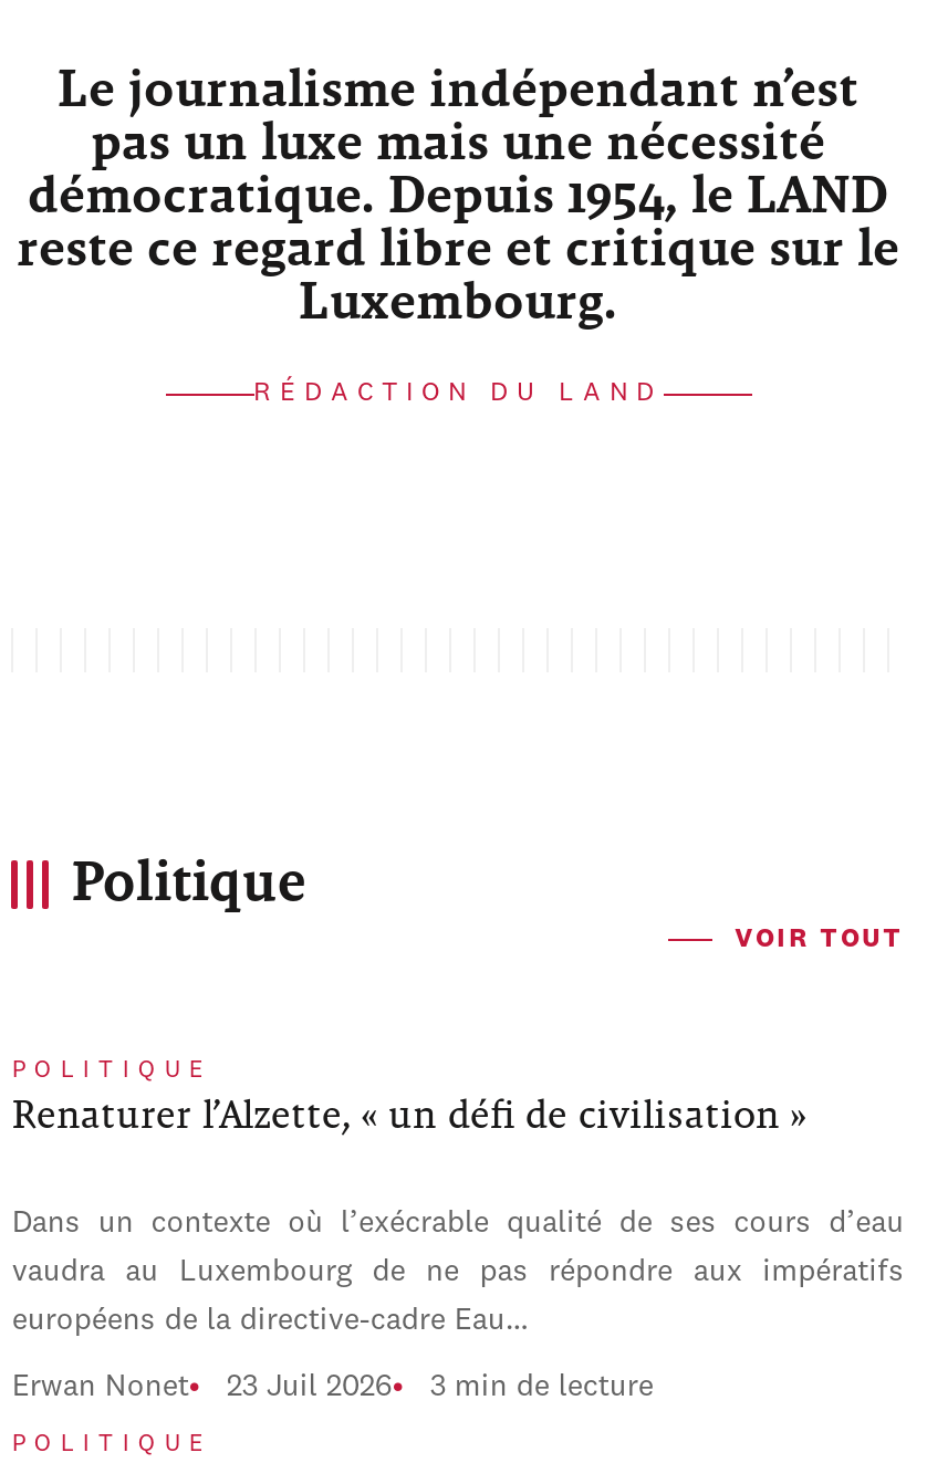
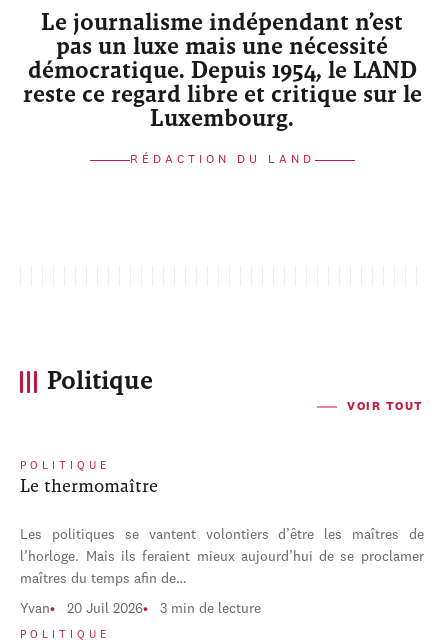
[12,1092,806,1137] Renaturer l’Alzette, « un défi de civilisation » -> [20,476,158,496] Le thermomaître
[12,1207,904,1238] Dans un contexte où l’exécrable qualité de ses cours d’eau -> [20,528,424,542] Les politiques se vantent volontiers d’être les maîtres de
[12,1256,904,1287] vaudra au Luxembourg de ne pas répondre aux impératifs -> [20,550,424,564] l’horloge. Mais ils feraient mieux aujourd’hui de se proclamer
[12,1305,530,1336] européens de la directive-cadre Eau… -> [20,572,187,586] maîtres du temps afin de…
[12,1371,392,1402] Erwan Nonet | 23 Juil 2026 -> [20,602,143,616] Yvan | 20 Juil 2026

